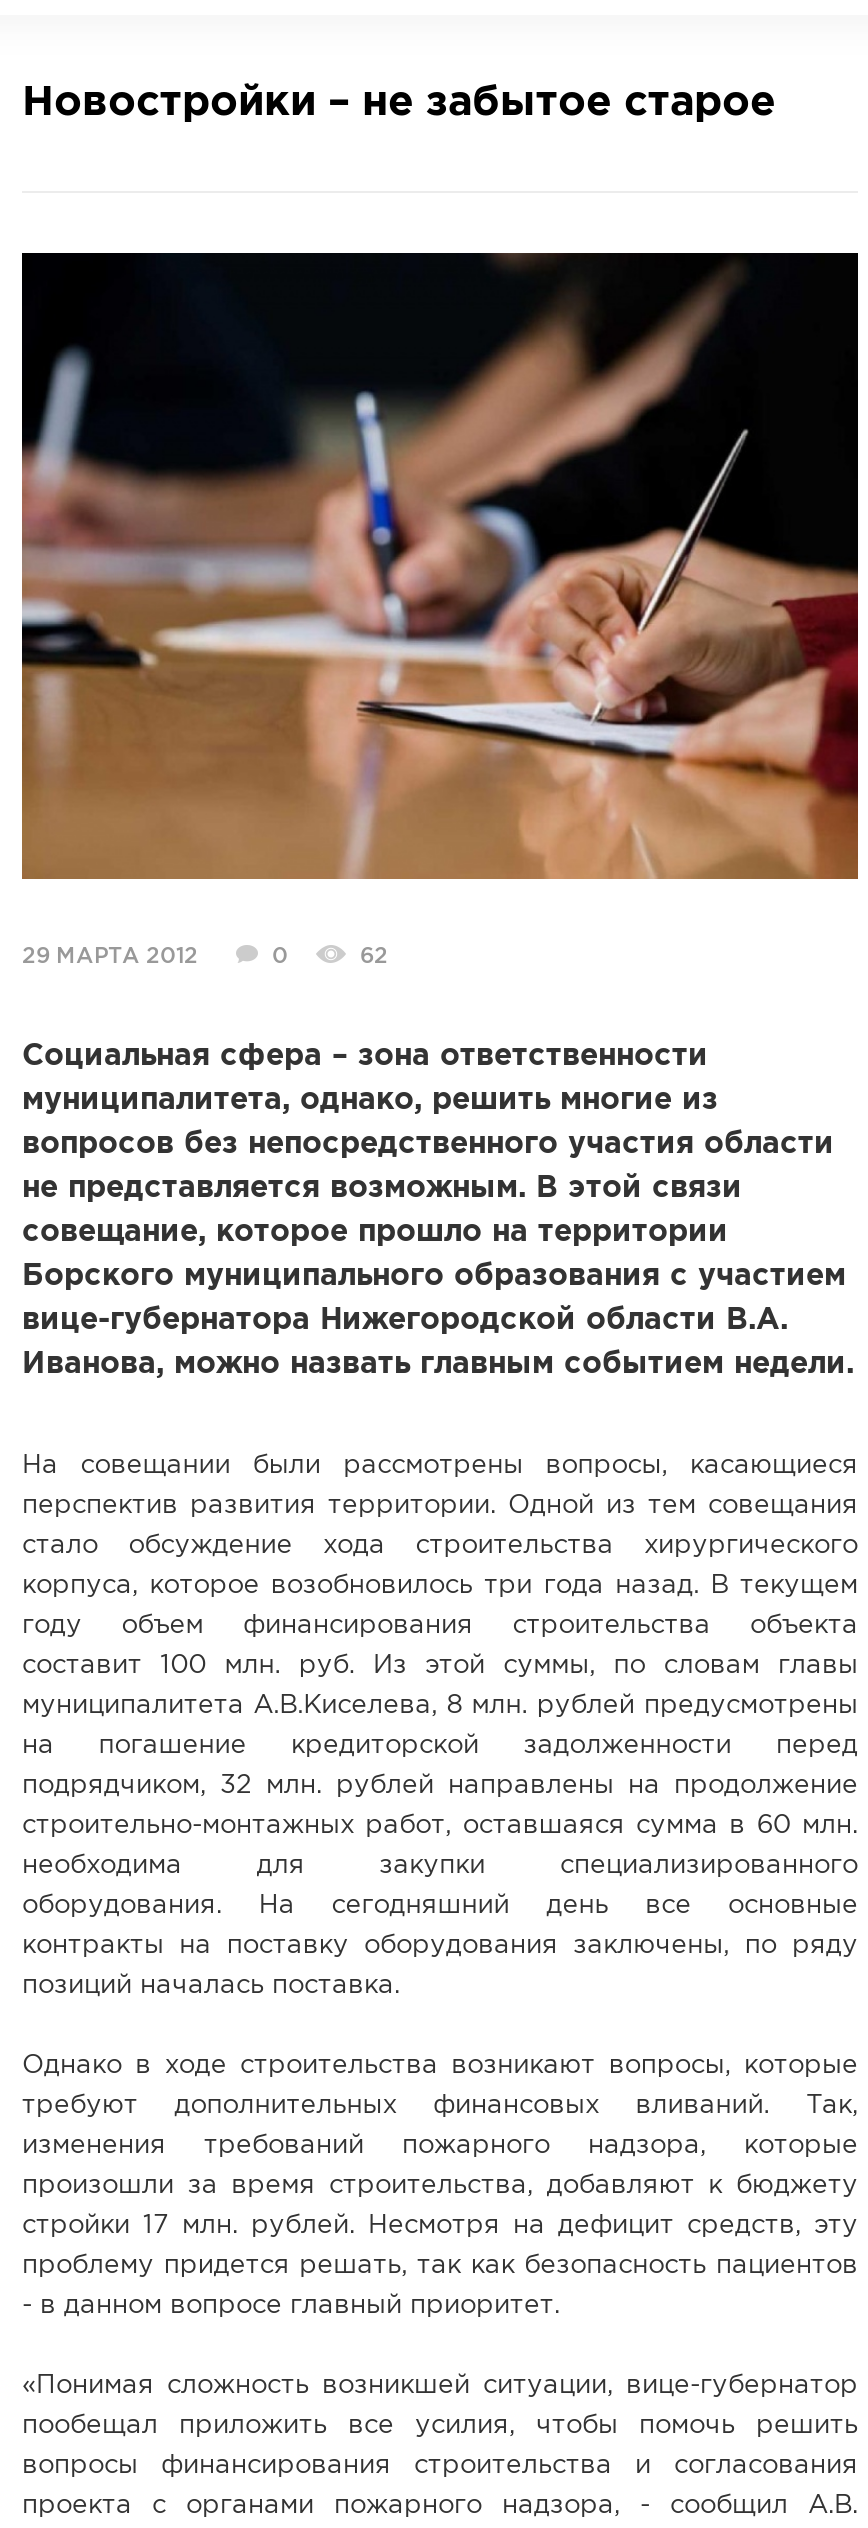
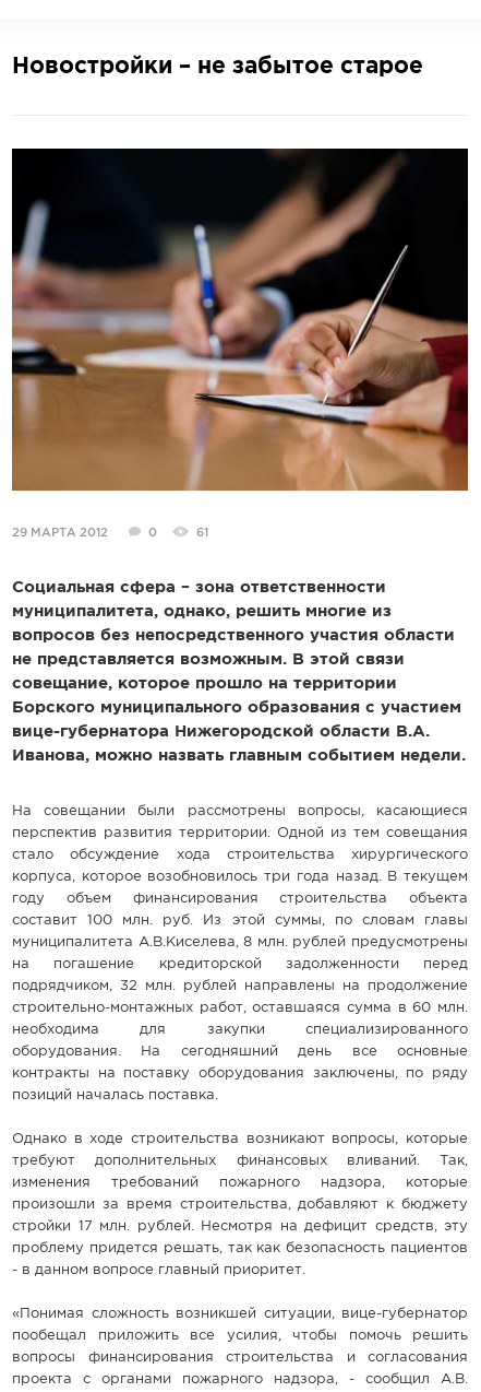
[360,947,388,967] 62 -> [196,528,208,539] 61

